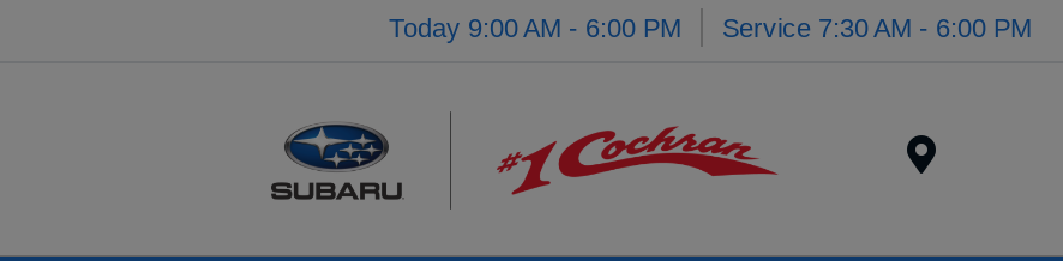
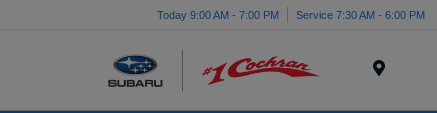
[389,12,1032,41] Today 9:00 AM - 6:00 PM Service 7:30 AM - 6:00 PM -> [157,8,425,20] Today 9:00 AM - 7:00 PM Service 7:30 AM - 6:00 PM

